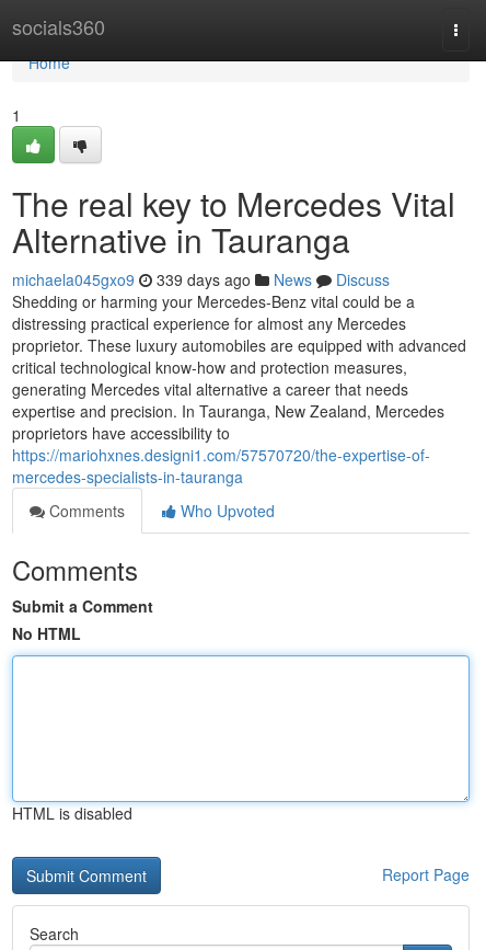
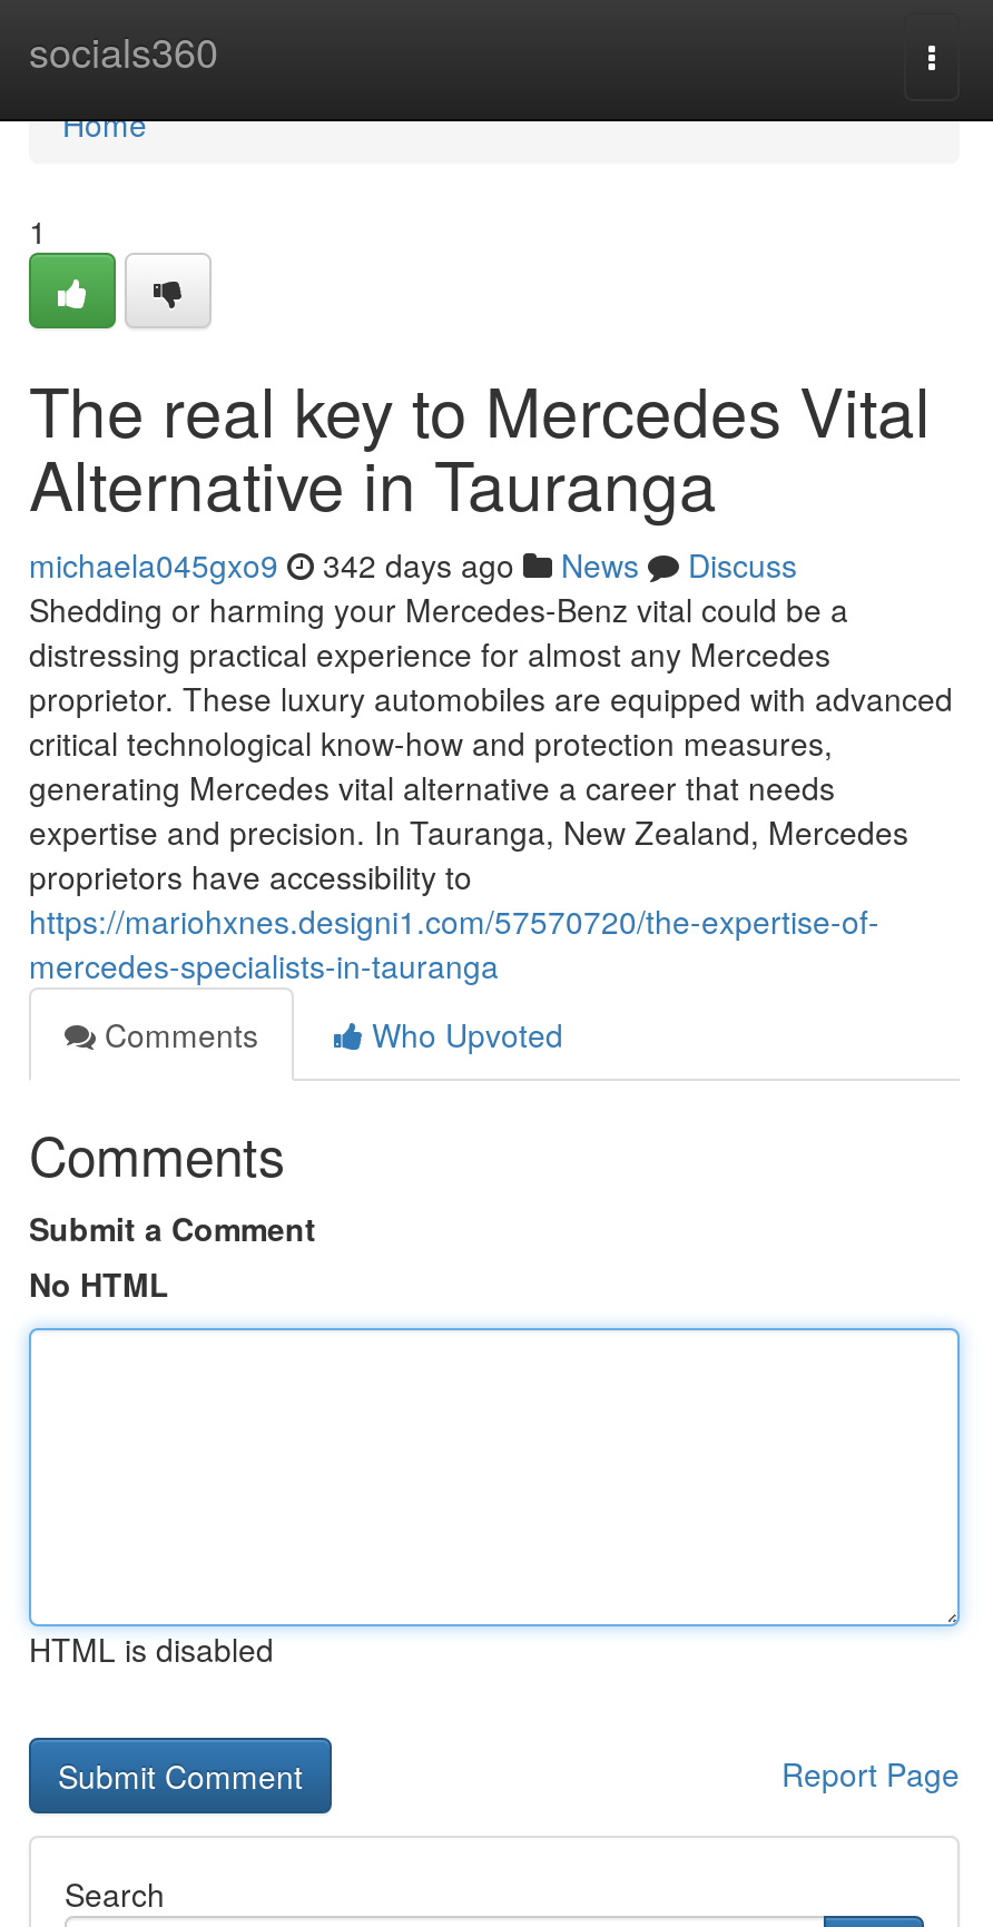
[12,268,390,290] michaela045gxo9 339 days ago News Discuss -> [29,542,797,587] michaela045gxo9 342 days ago News Discuss

